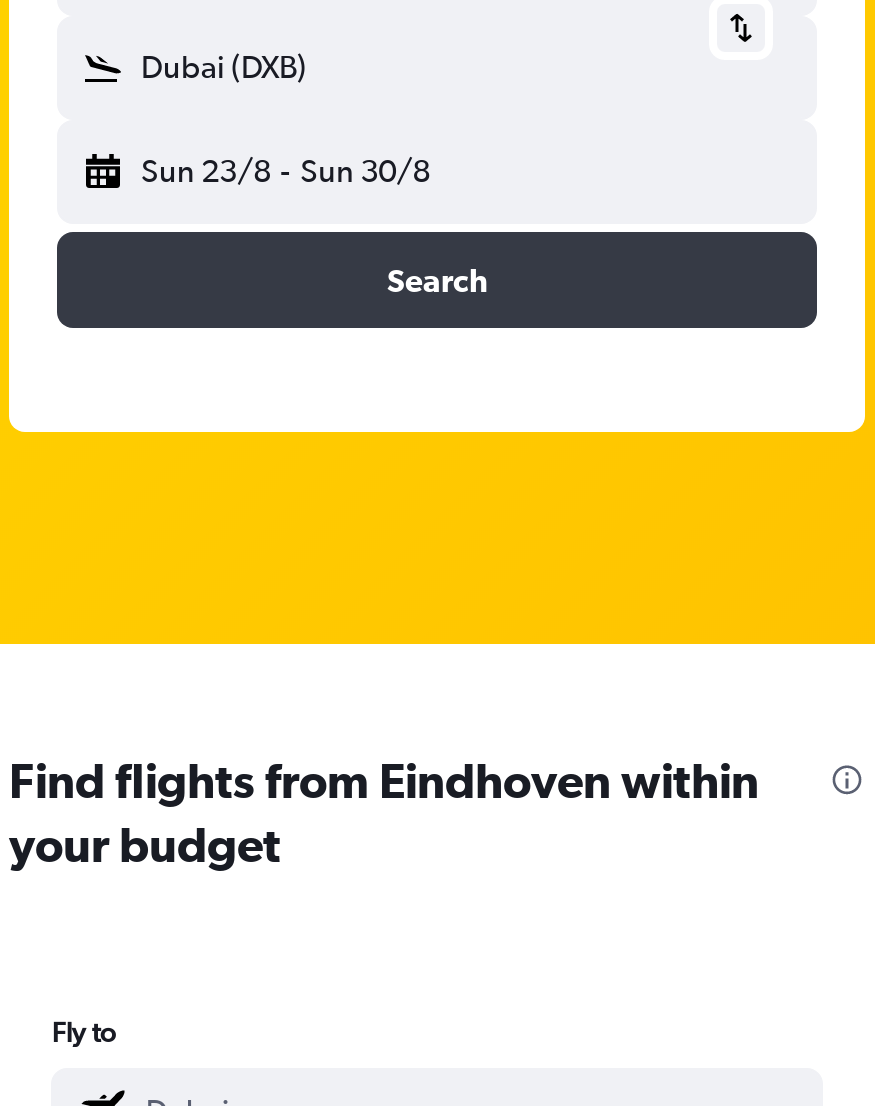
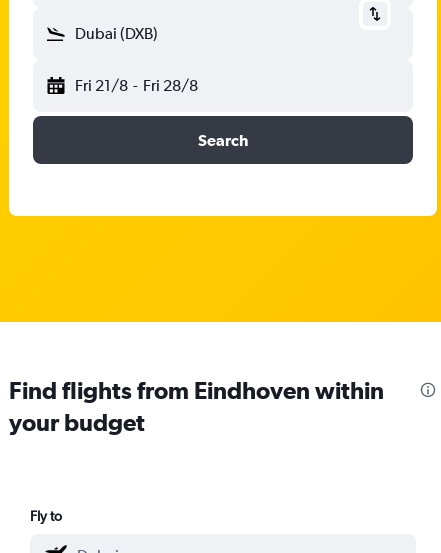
[141,152,430,190] Sun 23/8 - Sun 30/8 -> [75,76,198,95] Fri 21/8 - Fri 28/8

